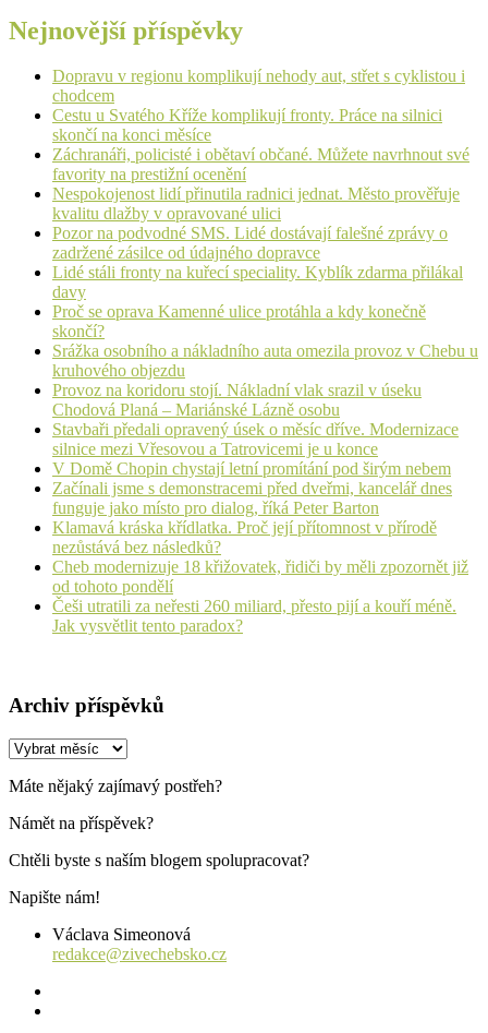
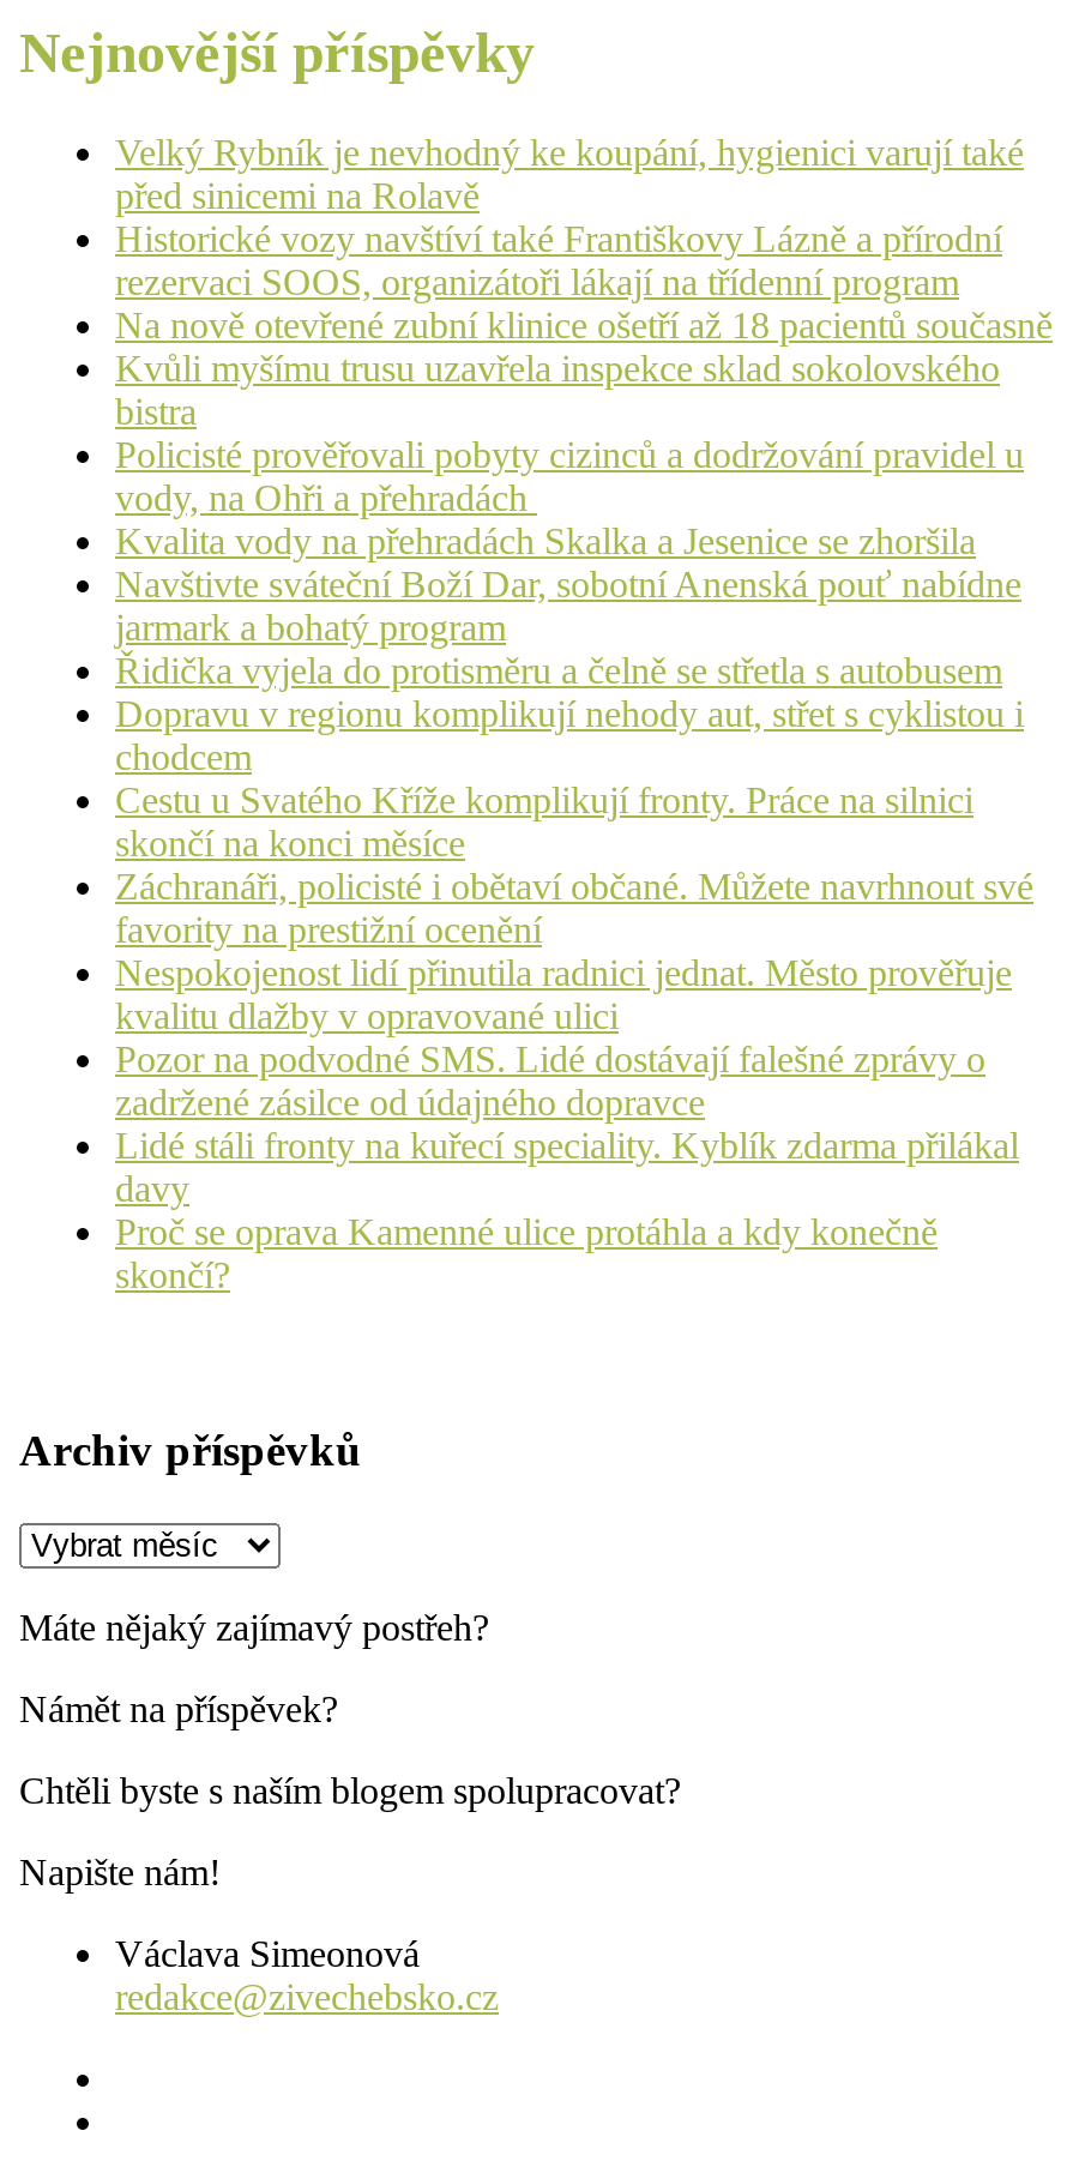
none -> [115,133,1053,692] Velký Rybník je nevhodný ke koupání, hygienici varují také | před sinicemi na Rolavě | Historické vozy navštíví také Františkovy Lázně a přírodní | rezervaci SOOS, organizátoři lákají na třídenní program | Na nově otevřené zubní klinice ošetří až 18 pacientů současně | Kvůli myšímu trusu uzavřela inspekce sklad sokolovského | bistra | Policisté prověřovali pobyty cizinců a dodržování pravidel u | vody, na Ohři a přehradách | Kvalita vody na přehradách Skalka a Jesenice se zhoršila | Navštivte sváteční Boží Dar, sobotní Anenská pouť nabídne | jarmark a bohatý program | Řidička vyjela do protisměru a čelně se střetla s autobusem
moved [52,67,469,341] -> [115,694,1033,1296]: Dopravu v regionu komplikují nehody aut, střet s cyklistou i | chodcem | Cestu u Svatého Kříže komplikují fronty. Práce na silnici | ... | Proč se oprava Kamenné ulice protáhla a kdy konečně | skončí?
[52,342,478,635] Srážka osobního a nákladního auta omezila provoz v Chebu u | kruhového objezdu | Provoz na koridoru stojí. Nákladní vlak srazil v úseku | Chodová Planá – Mariánské Lázně osobu | Stavbaři předali opravený úsek o měsíc dříve. Modernizace | silnice mezi Vřesovou a Tatrovicemi je u konce | V Domě Chopin chystají letní promítání pod širým nebem | Začínali jsme s demonstracemi před dveřmi, kancelář dnes | funguje jako místo pro dialog, říká Peter Barton | Klamavá kráska křídlatka. Proč její přítomnost v přírodě | nezůstává bez následků? | Cheb modernizuje 18 křižovatek, řidiči by měli zpozornět již | od tohoto pondělí | Češi utratili za neřesti 260 miliard, přesto pijí a kouří méně. | Jak vysvětlit tento paradox? -> none

